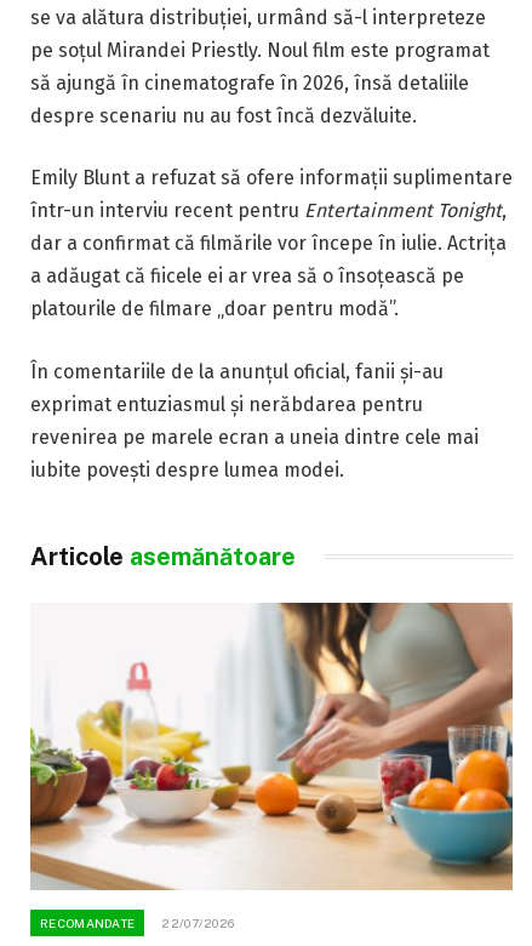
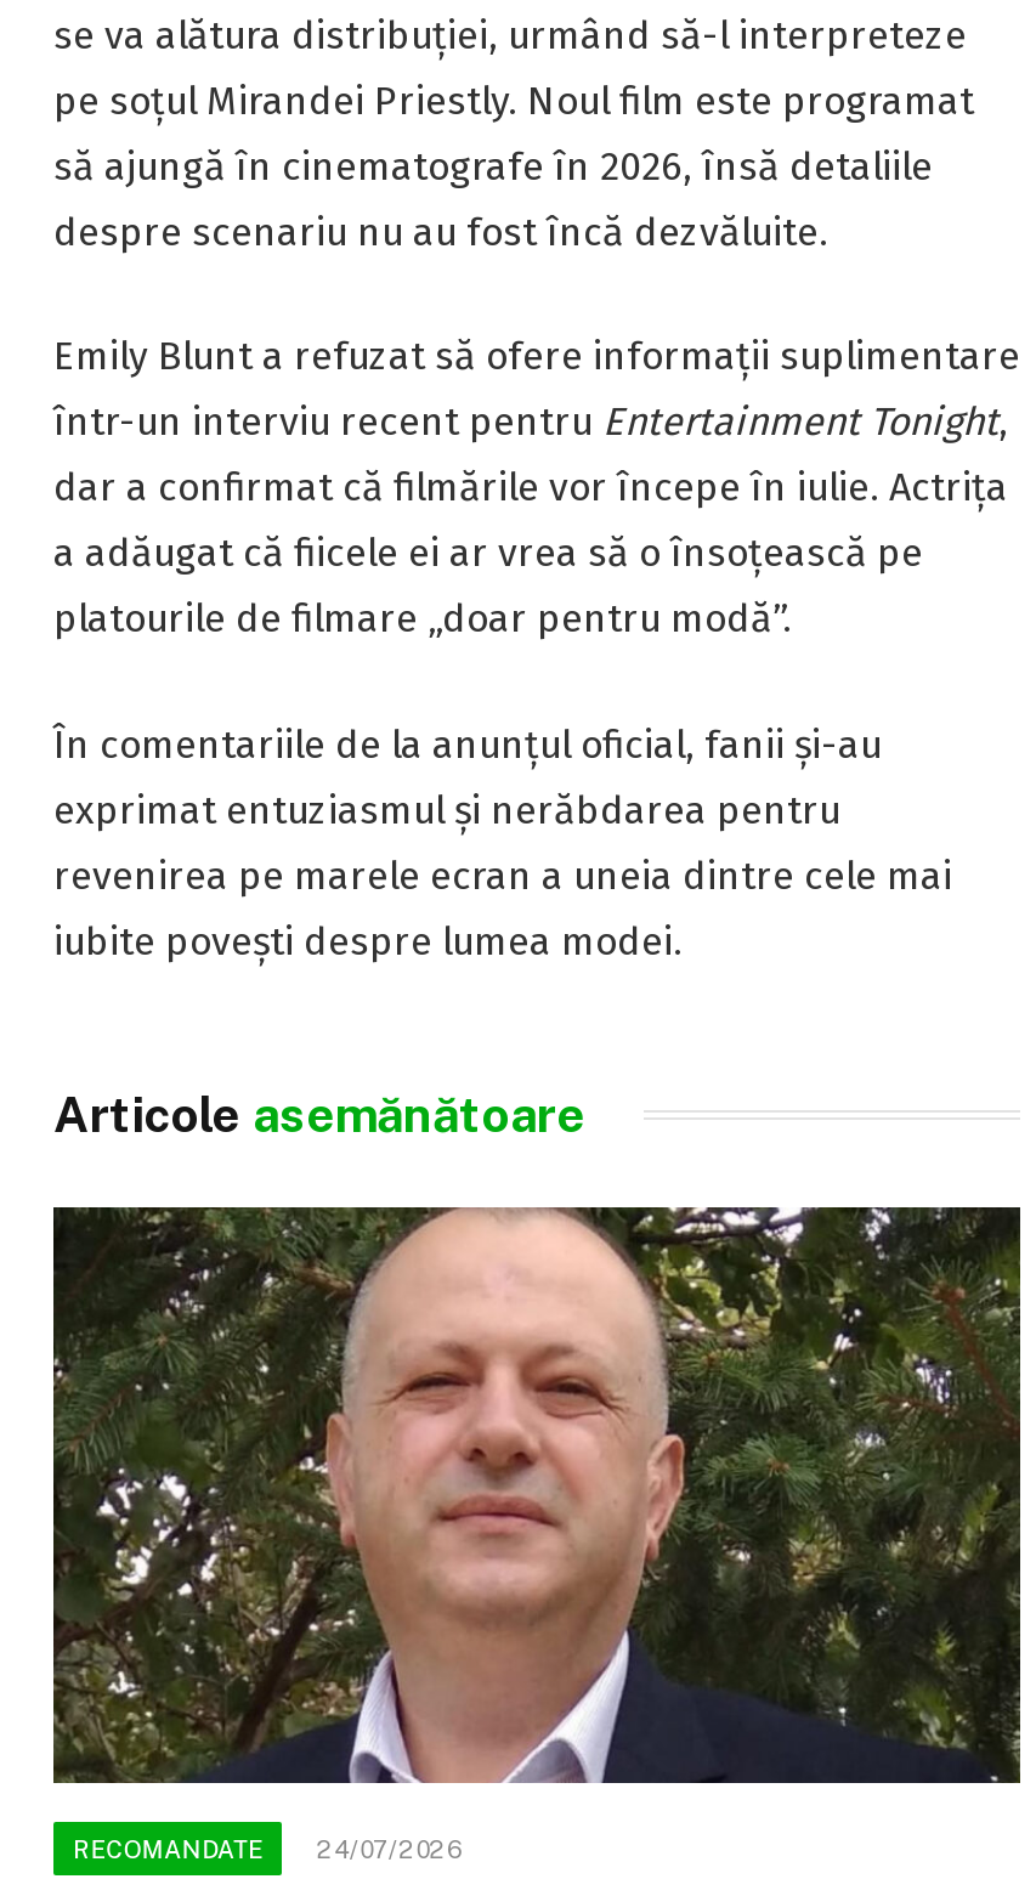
[29,602,514,930] [image] | RECOMANDATE 22/07/2026 -> [51,1205,1023,1863] [image] | RECOMANDATE 24/07/2026

